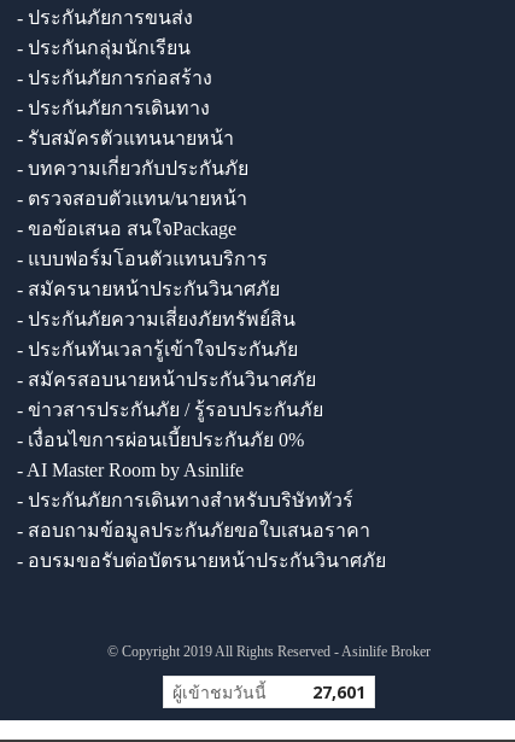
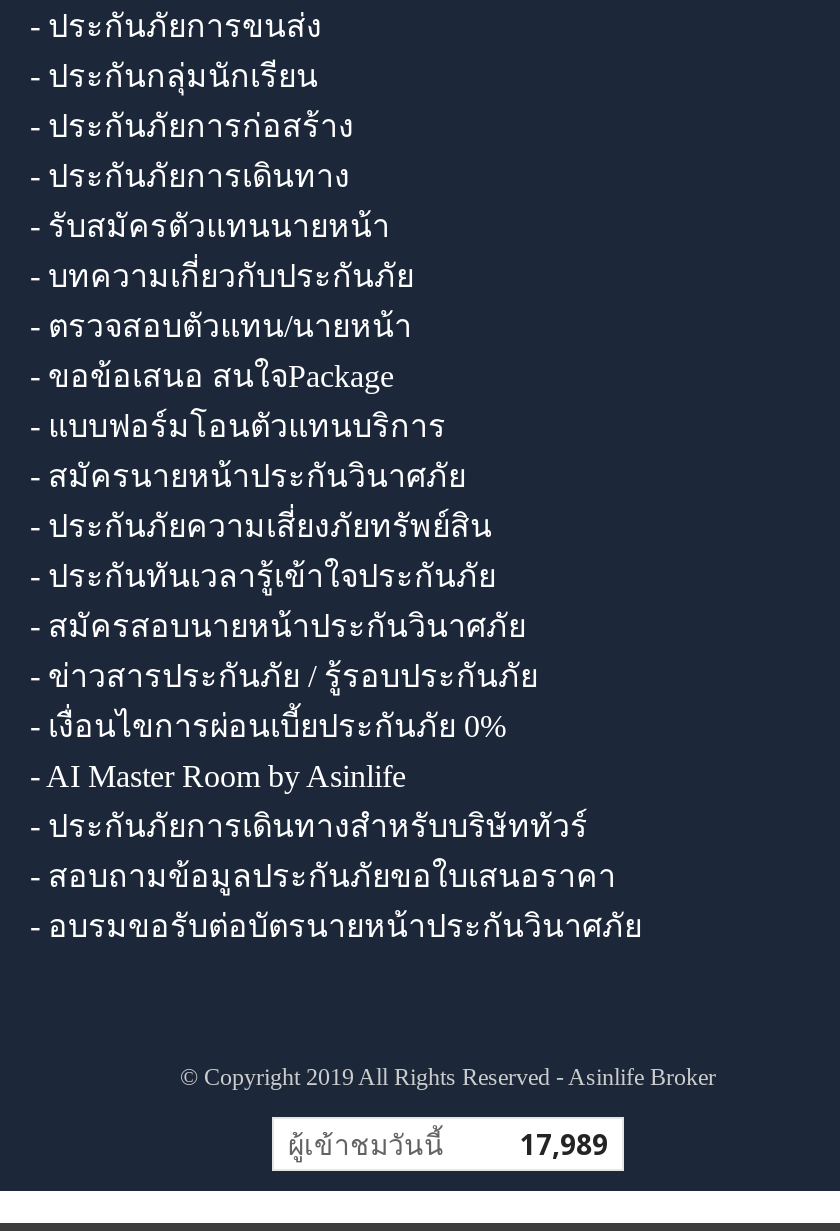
[172,680,365,703] ผู้เข้าชมวันนี้ 27,601 -> [288,1125,608,1163] ผู้เข้าชมวันนี้ 17,989

